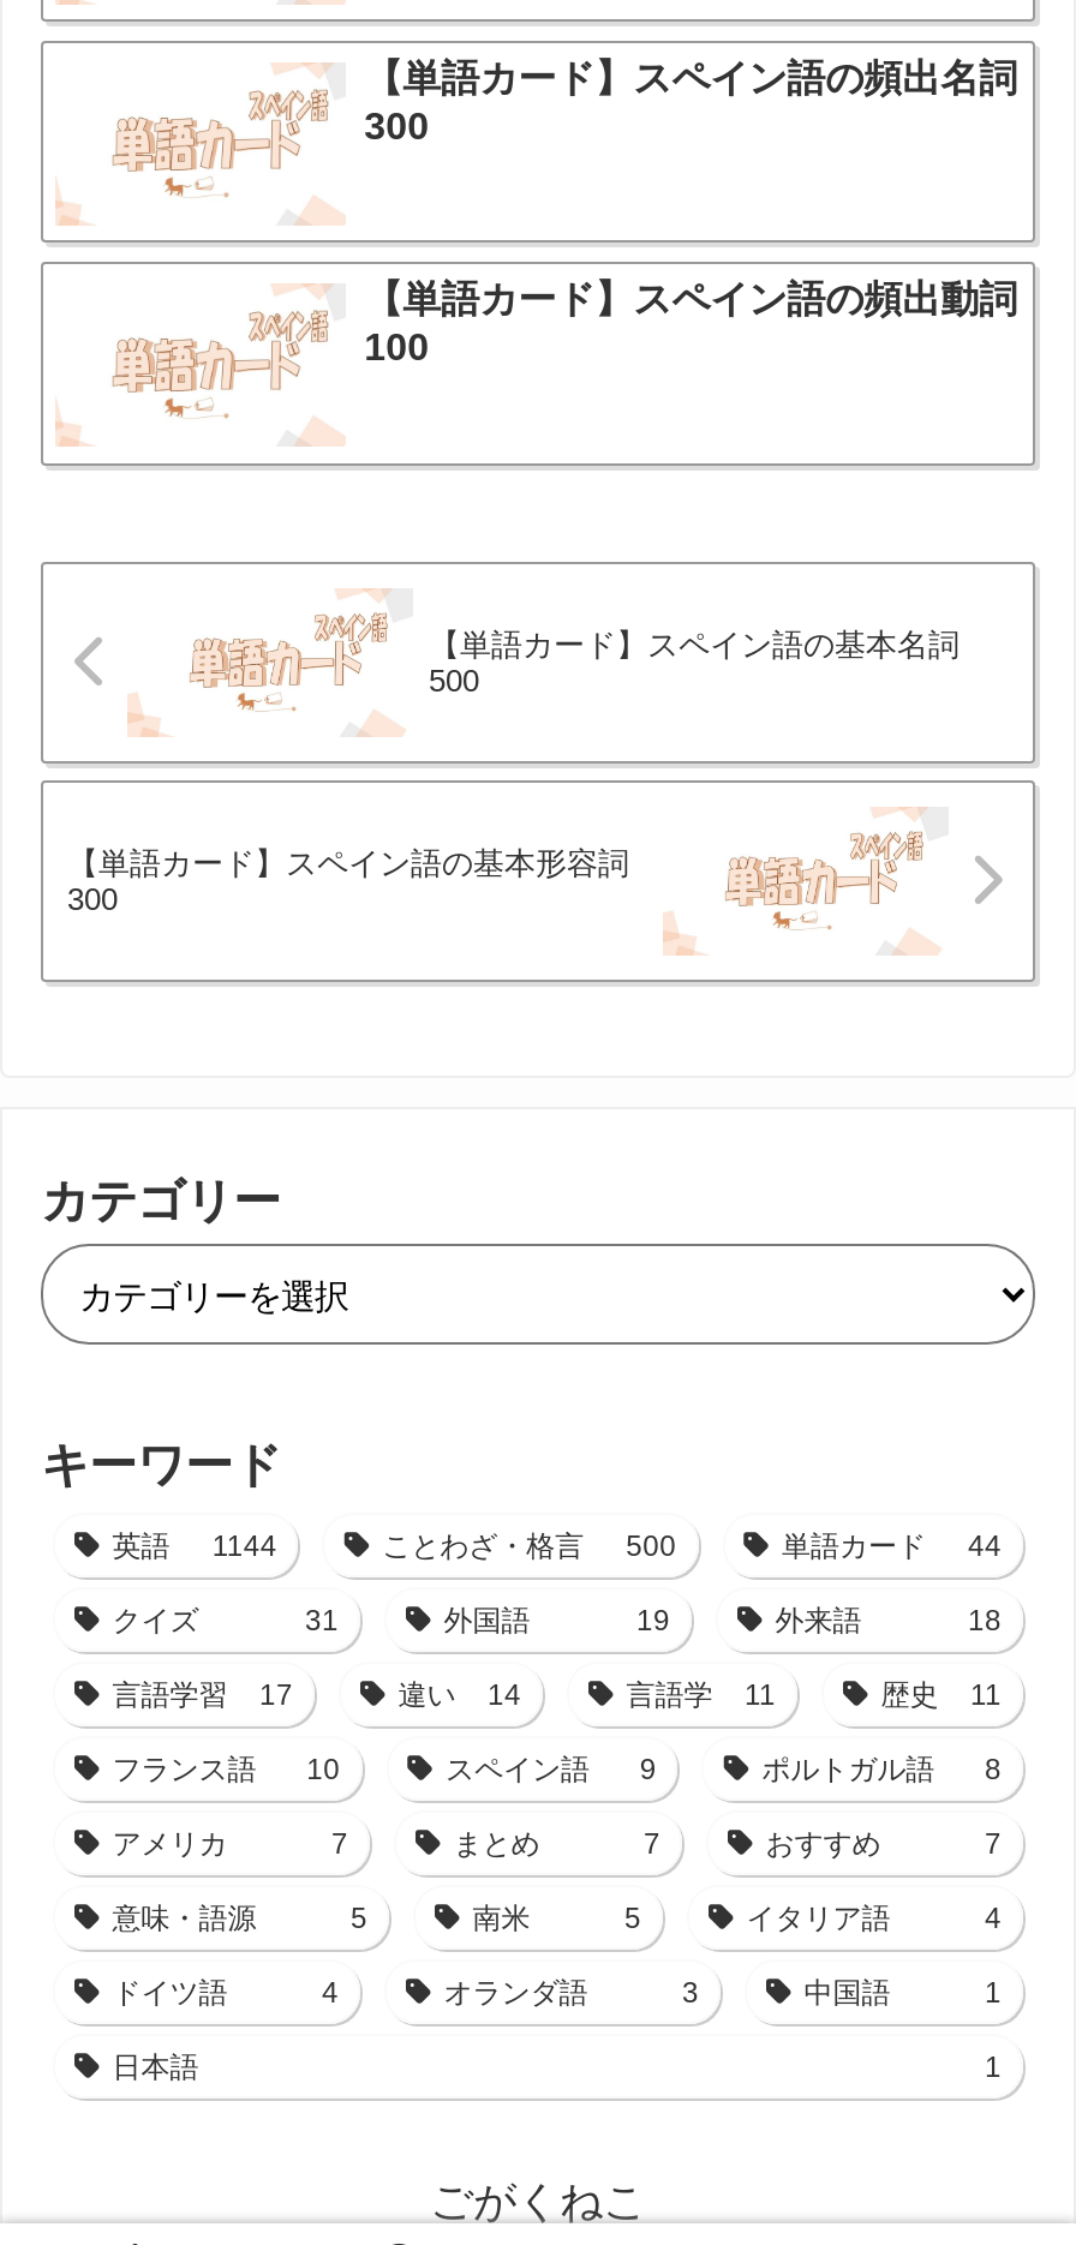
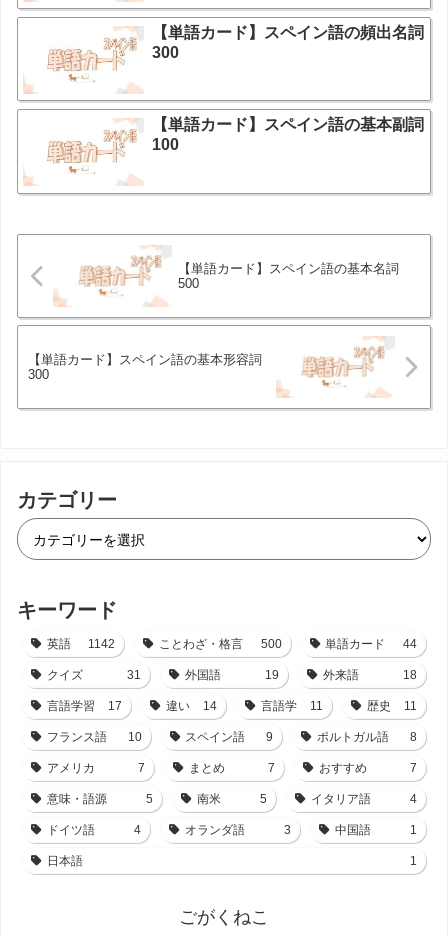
[364,280,1017,321] 【単語カード】スペイン語の頻出動詞 -> [152,116,424,133] 【単語カード】スペイン語の基本副詞
[112,1528,277,1562] 英語 1144 -> [47,637,115,651] 英語 1142

